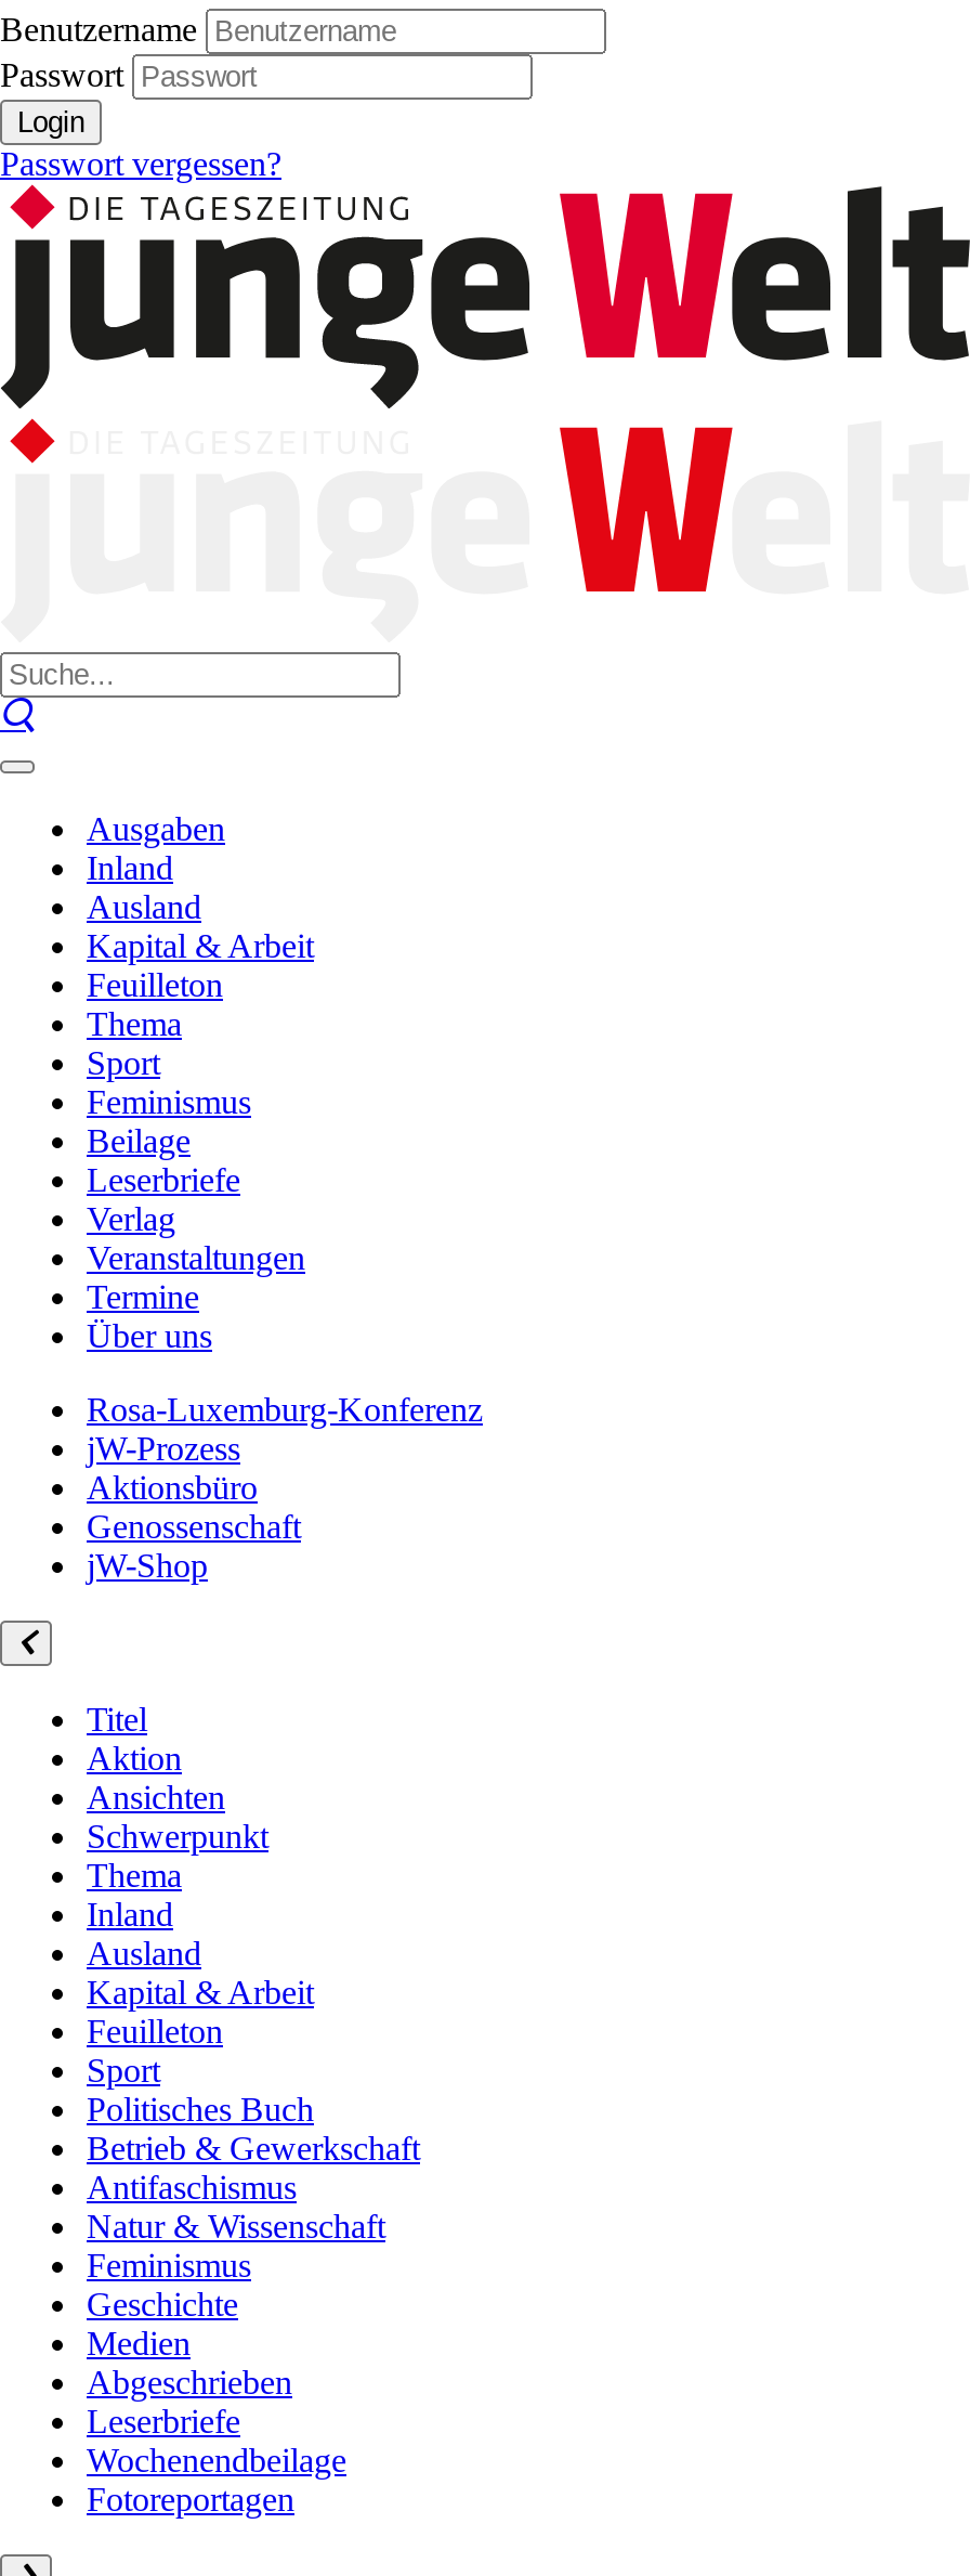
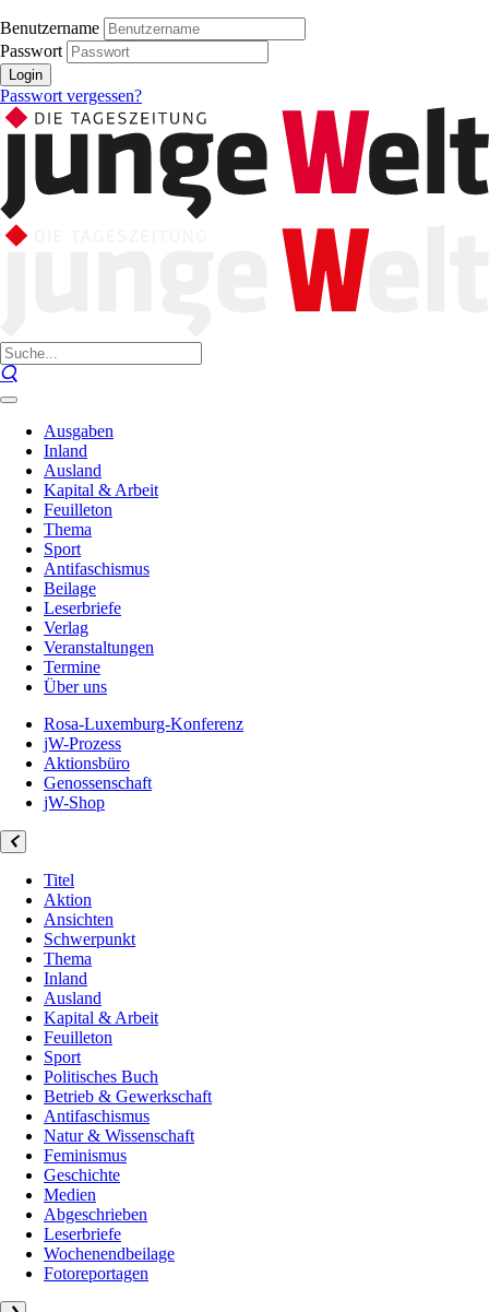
[87,1083,251,1120] Feminismus -> [44,559,150,578] Antifaschismus

